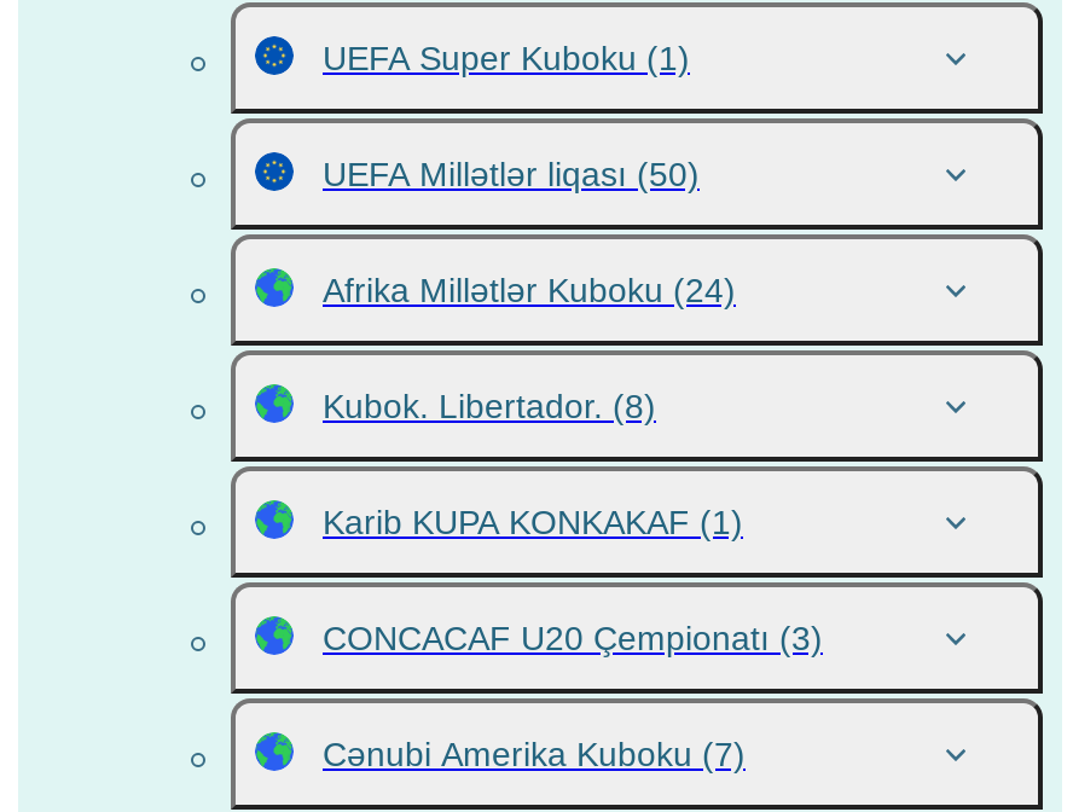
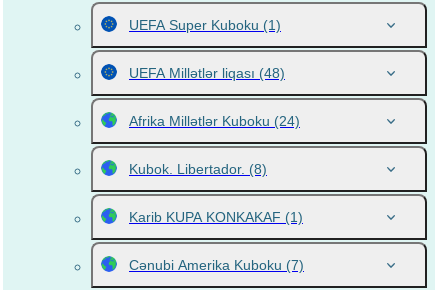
[323,155,700,193] UEFA Millətlər liqası (50) -> [129,65,285,81] UEFA Millətlər liqası (48)
[323,619,823,657] CONCACAF U20 Çempionatı (3) -> none

